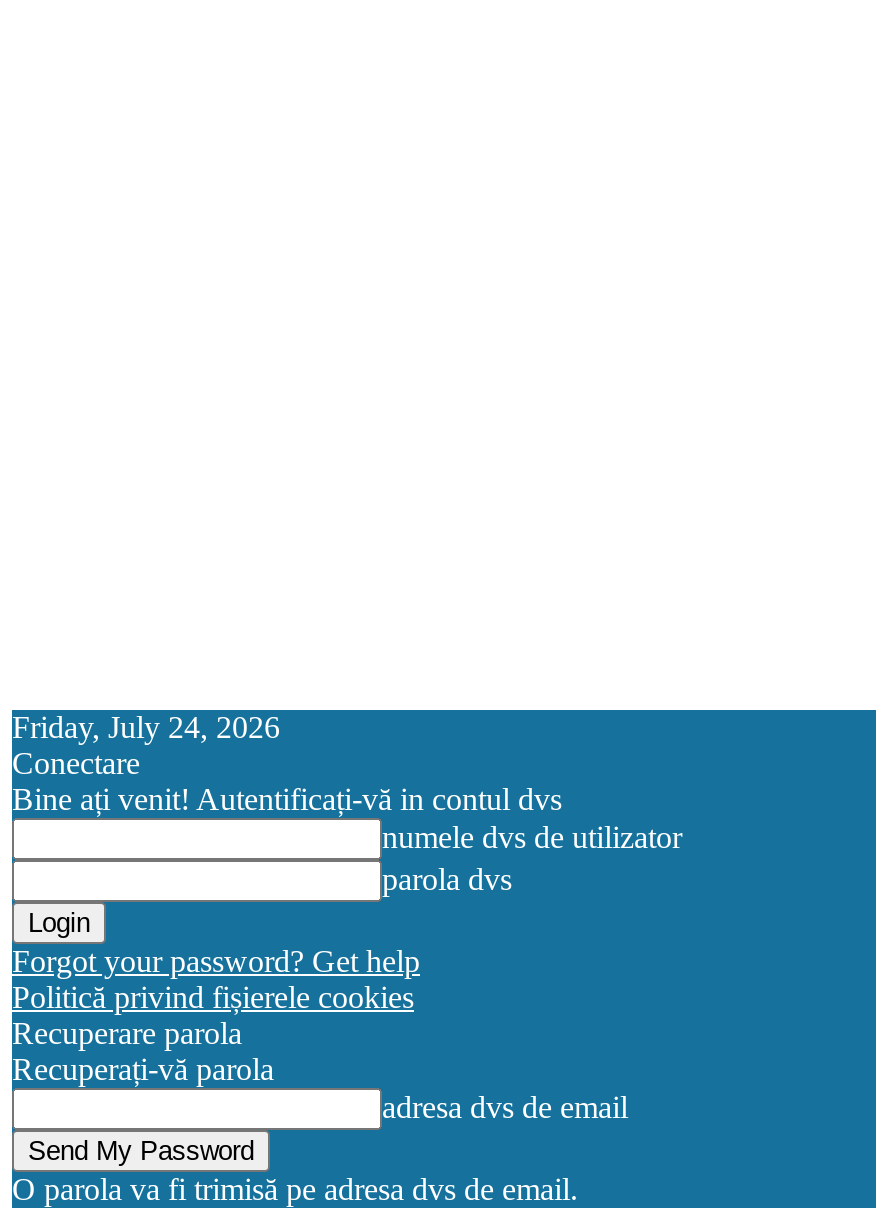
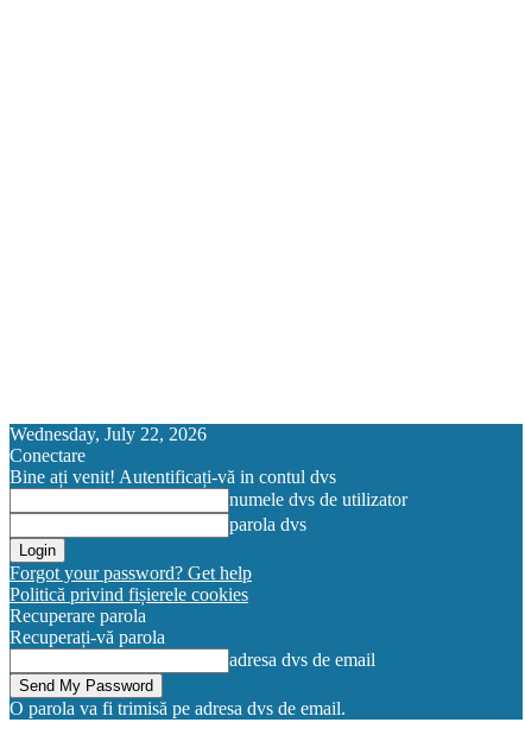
[12,710,280,744] Friday, July 24, 2026 -> [10,424,207,444] Wednesday, July 22, 2026

